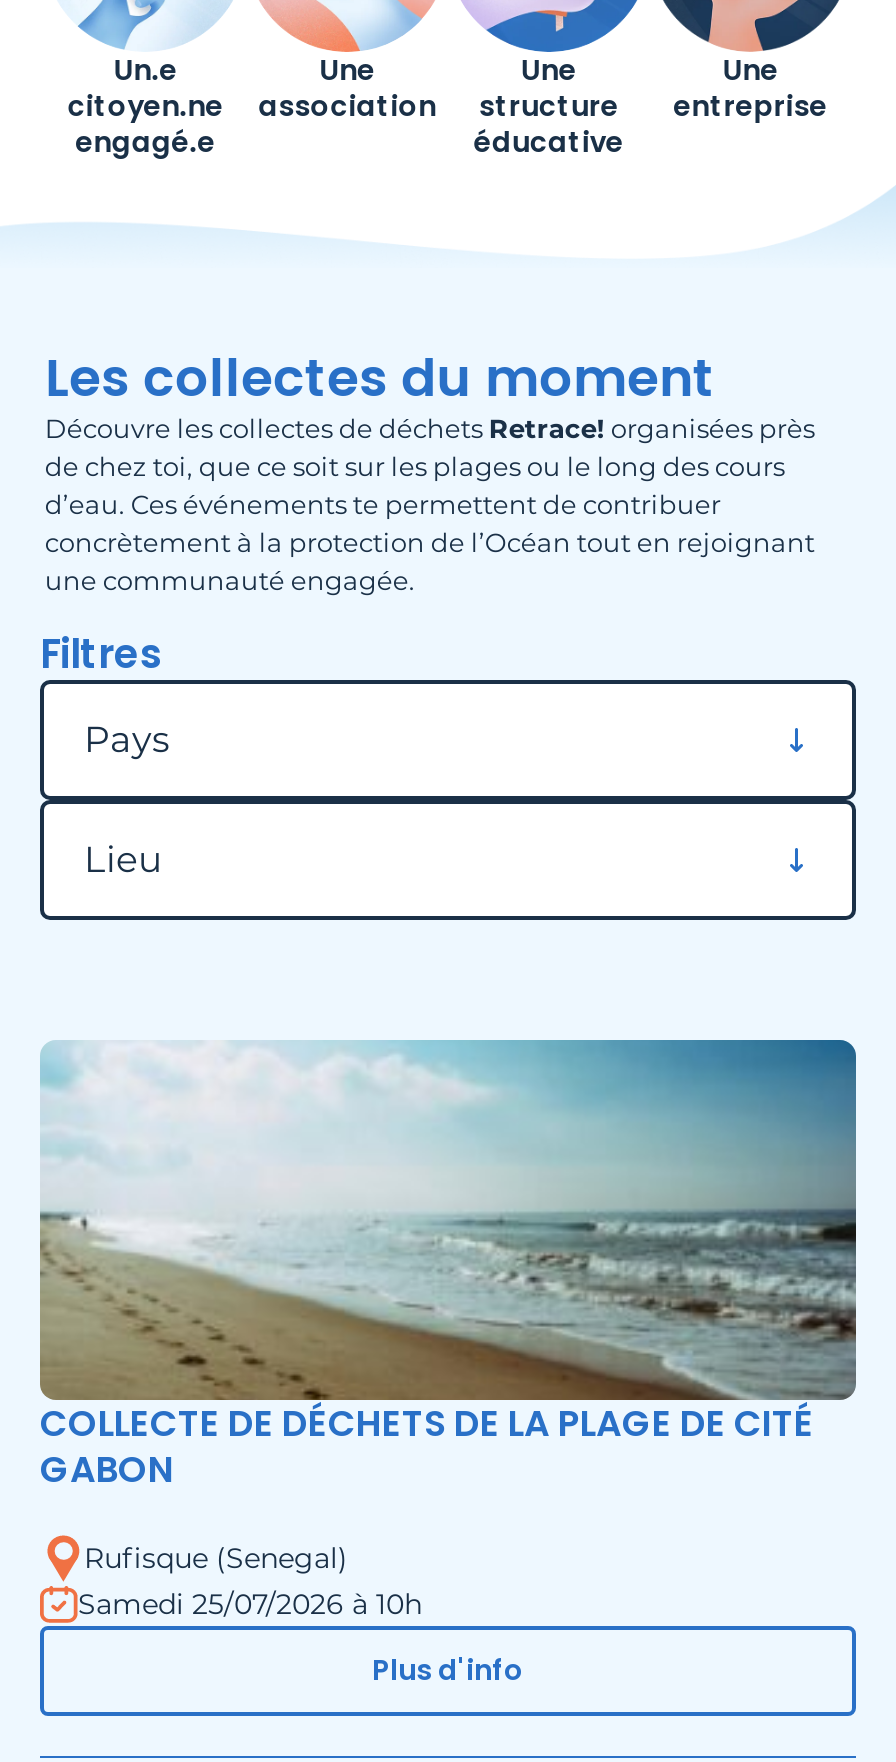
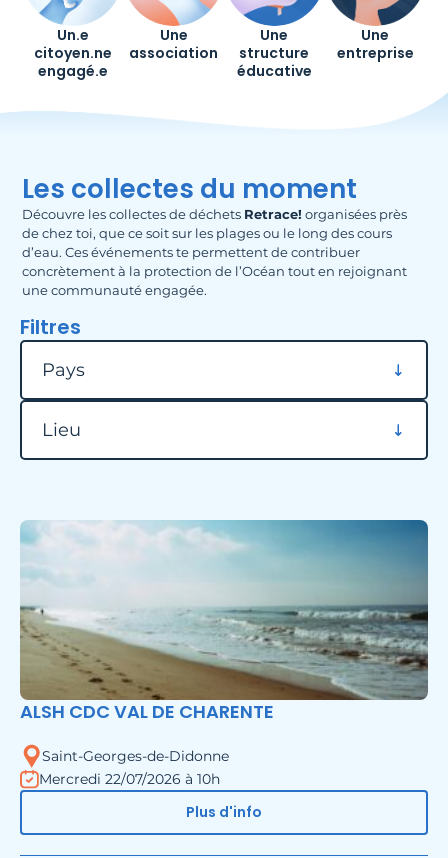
[40,1399,814,1495] COLLECTE DE DÉCHETS DE LA PLAGE DE CITÉ | GABON -> [20,699,274,724] ALSH CDC VAL DE CHARENTE
[78,1540,422,1623] Rufisque (Senegal) | Samedi 25/07/2026 à 10h -> [39,747,229,788] Saint-Georges-de-Didonne | Mercredi 22/07/2026 à 10h

